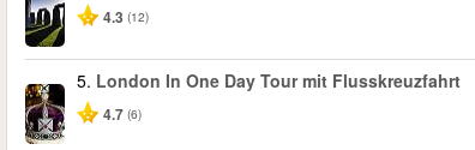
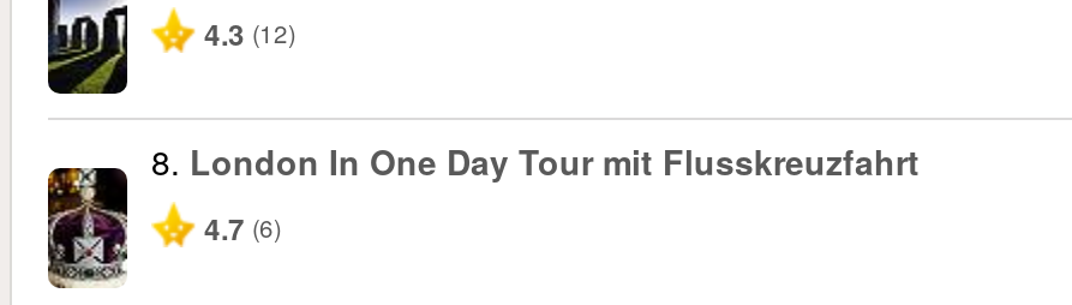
[77,69,461,93] 5. London In One Day Tour mit Flusskreuzfahrt -> [151,137,920,185] 8. London In One Day Tour mit Flusskreuzfahrt

